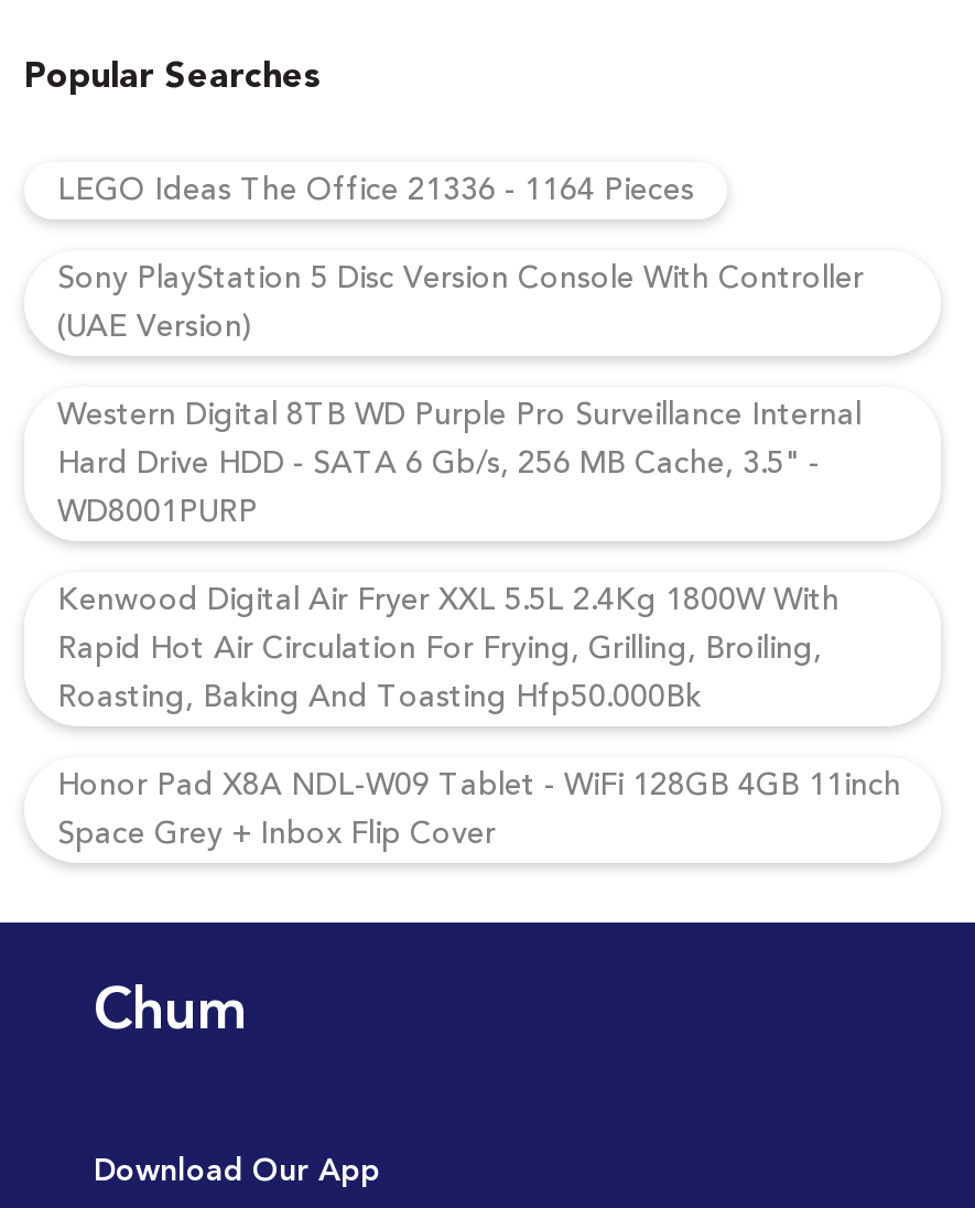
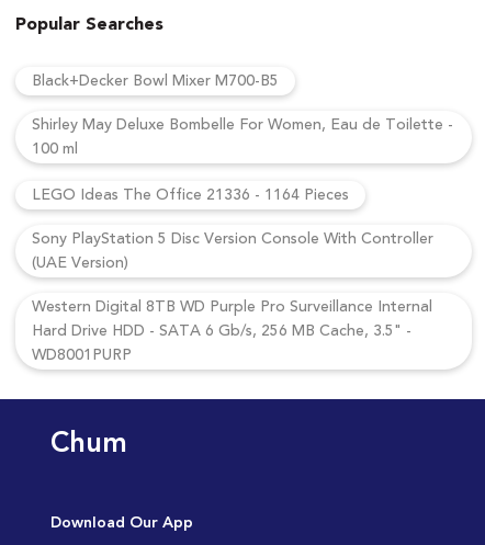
none -> [32,69,453,161] Black+Decker Bowl Mixer M700-B5 | Shirley May Deluxe Bombelle For Women, Eau de Toilette - | 100 ml
moved [57,167,864,537] -> [32,183,433,367]: LEGO Ideas The Office 21336 - 1164 Pieces | Sony PlayStation 5 Disc Version Console With Controller | (UAE Version) | Western Digital 8TB WD Purple Pro Surveillance Internal | Hard Drive HDD - SATA 6 Gb/s, 256 MB Cache, 3.5" - | WD8001PURP
[57,577,901,859] Kenwood Digital Air Fryer XXL 5.5L 2.4Kg 1800W With | Rapid Hot Air Circulation For Frying, Grilling, Broiling, | Roasting, Baking And Toasting Hfp50.000Bk | Honor Pad X8A NDL-W09 Tablet - WiFi 128GB 4GB 11inch | Space Grey + Inbox Flip Cover -> none

